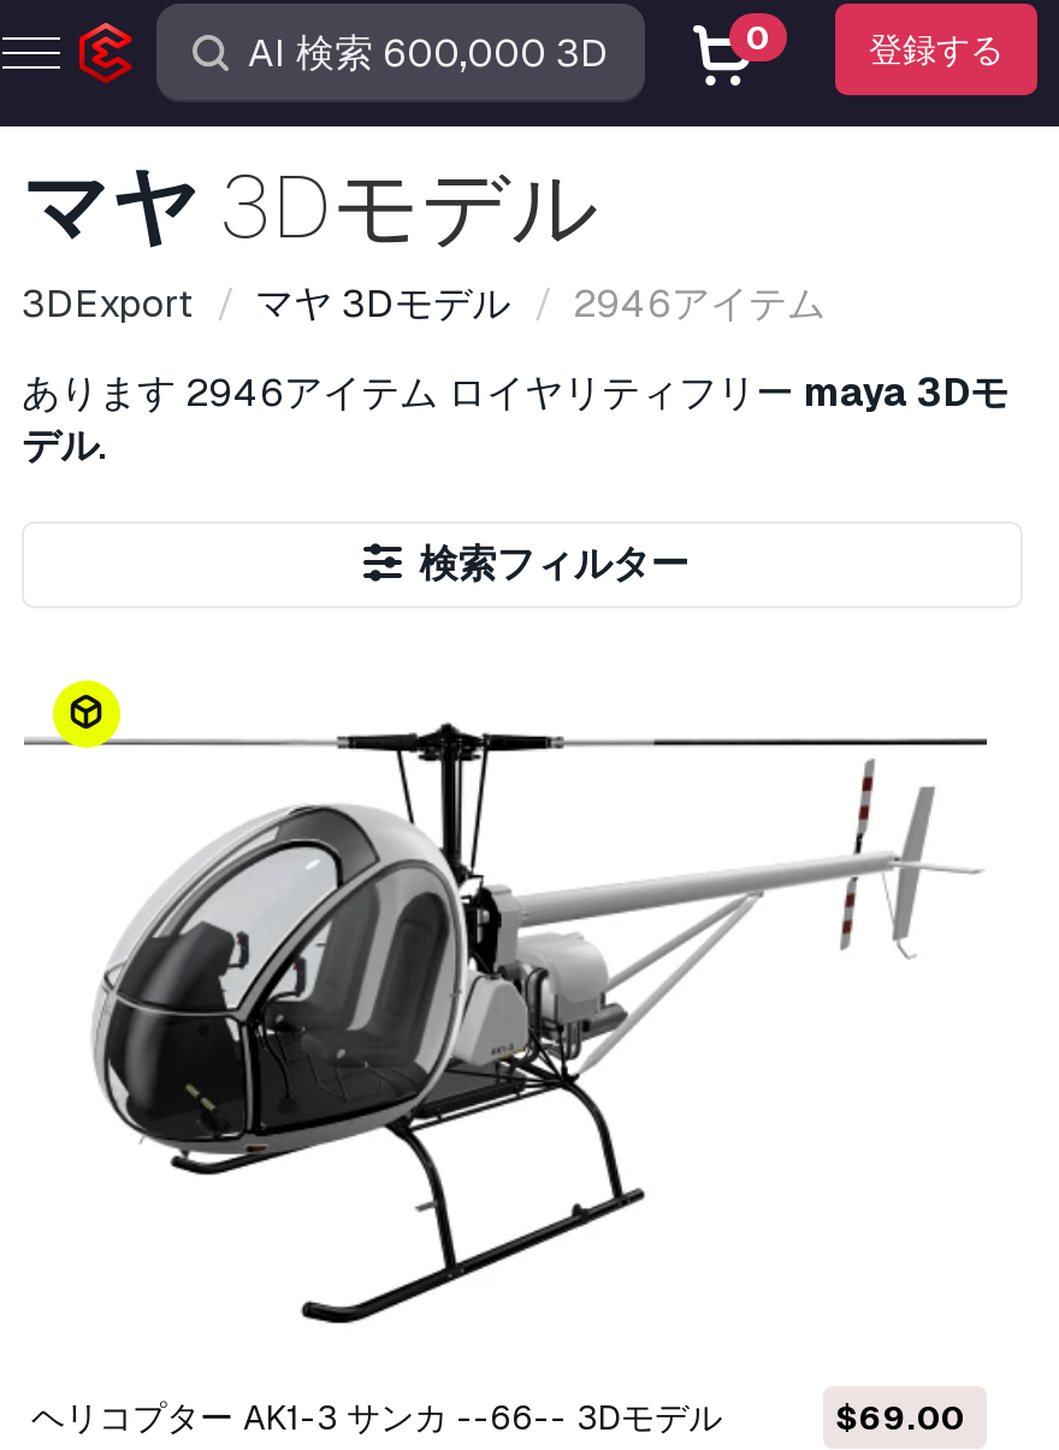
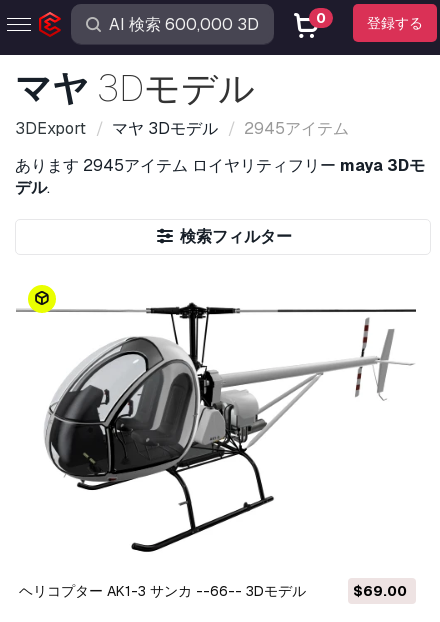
[22,278,826,329] 3DExport マヤ3Dモデル 2946アイテム -> [15,118,349,139] 3DExport マヤ3Dモデル 2945アイテム
[22,367,1008,418] あります2946アイテムロイヤリティフリーmaya 3Dモ -> [15,155,425,176] あります2945アイテムロイヤリティフリーmaya 3Dモ

